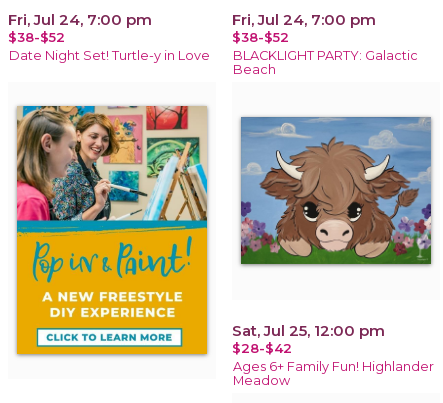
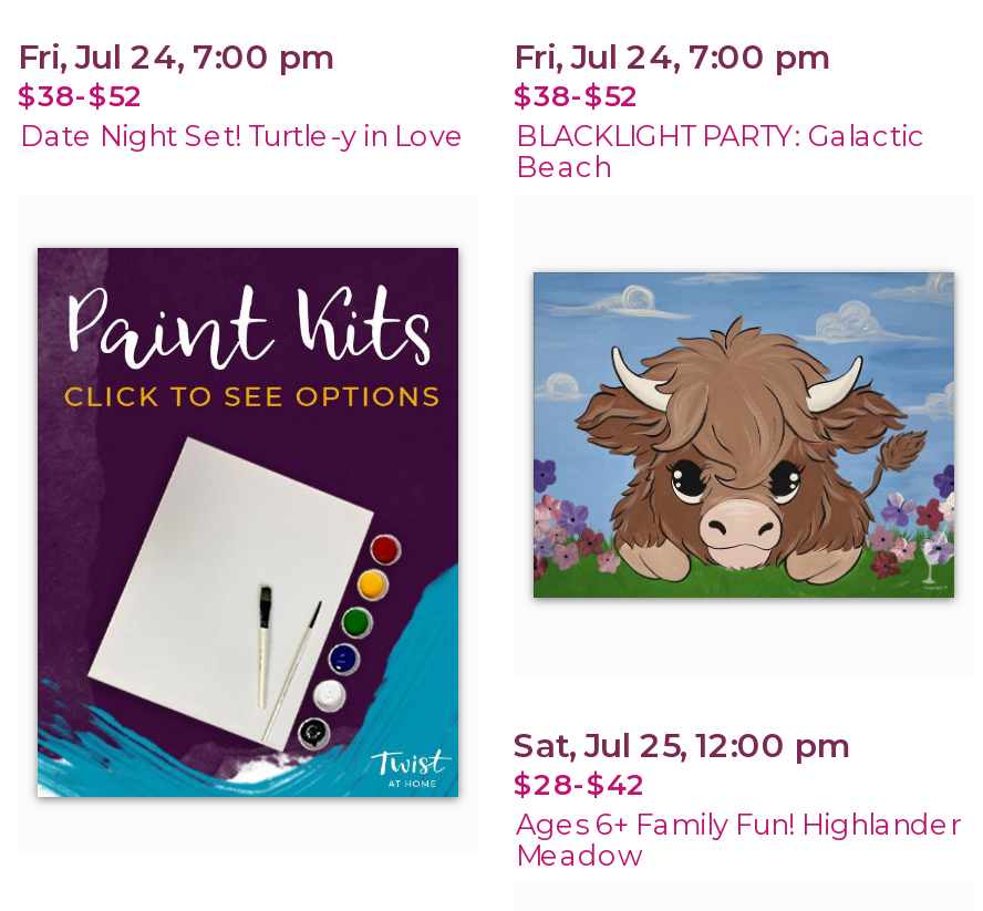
[16,105,208,355] [image] -> [35,246,461,799] [image]

